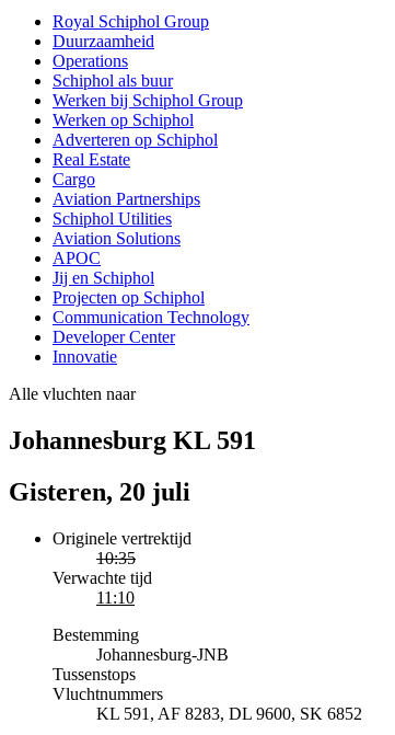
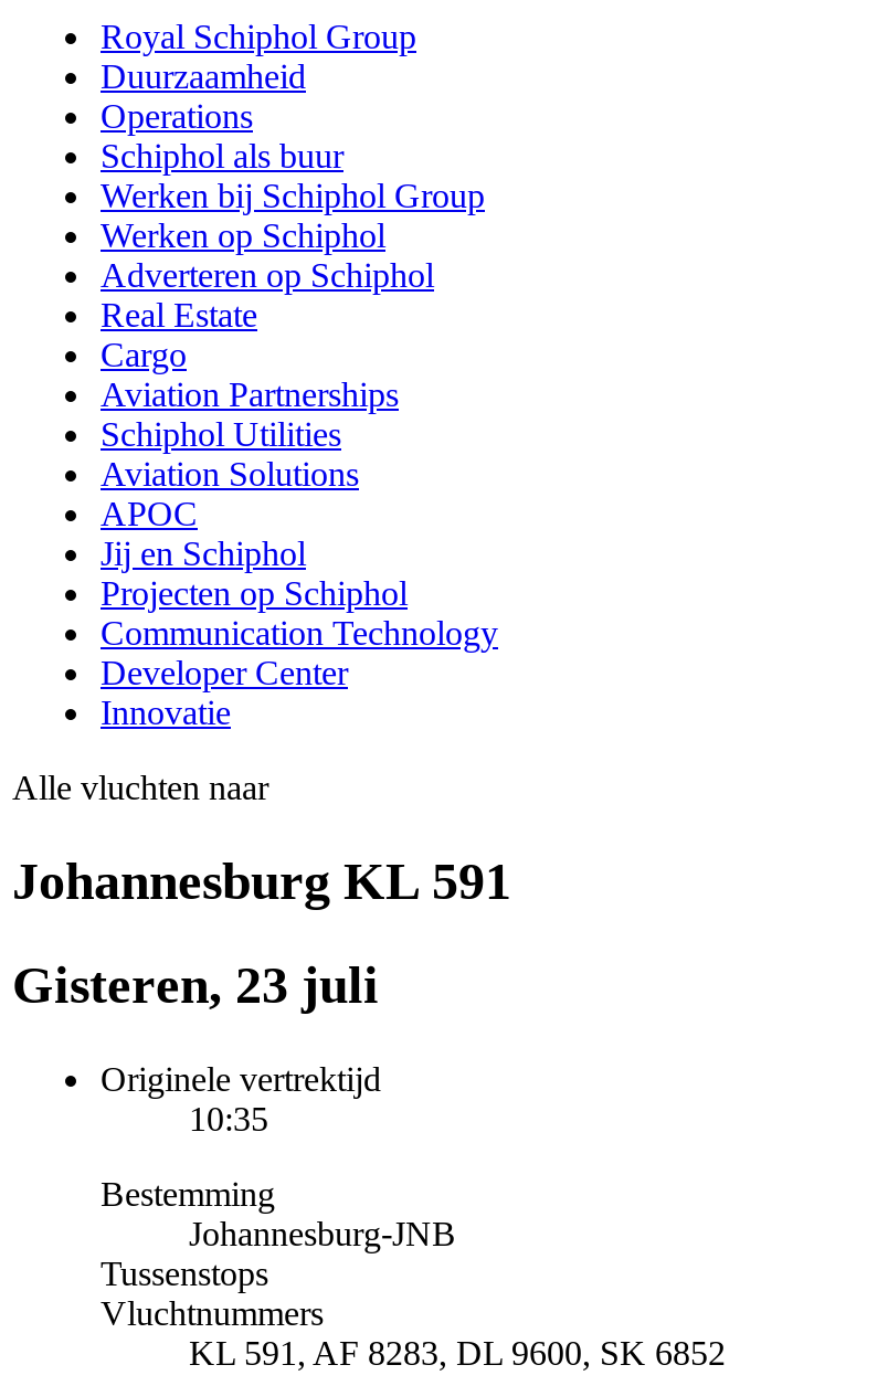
[9,477,190,506] Gisteren, 20 juli -> [12,956,379,1013] Gisteren, 23 juli
[53,568,152,607] Verwachte tijd | 11:10 -> none

